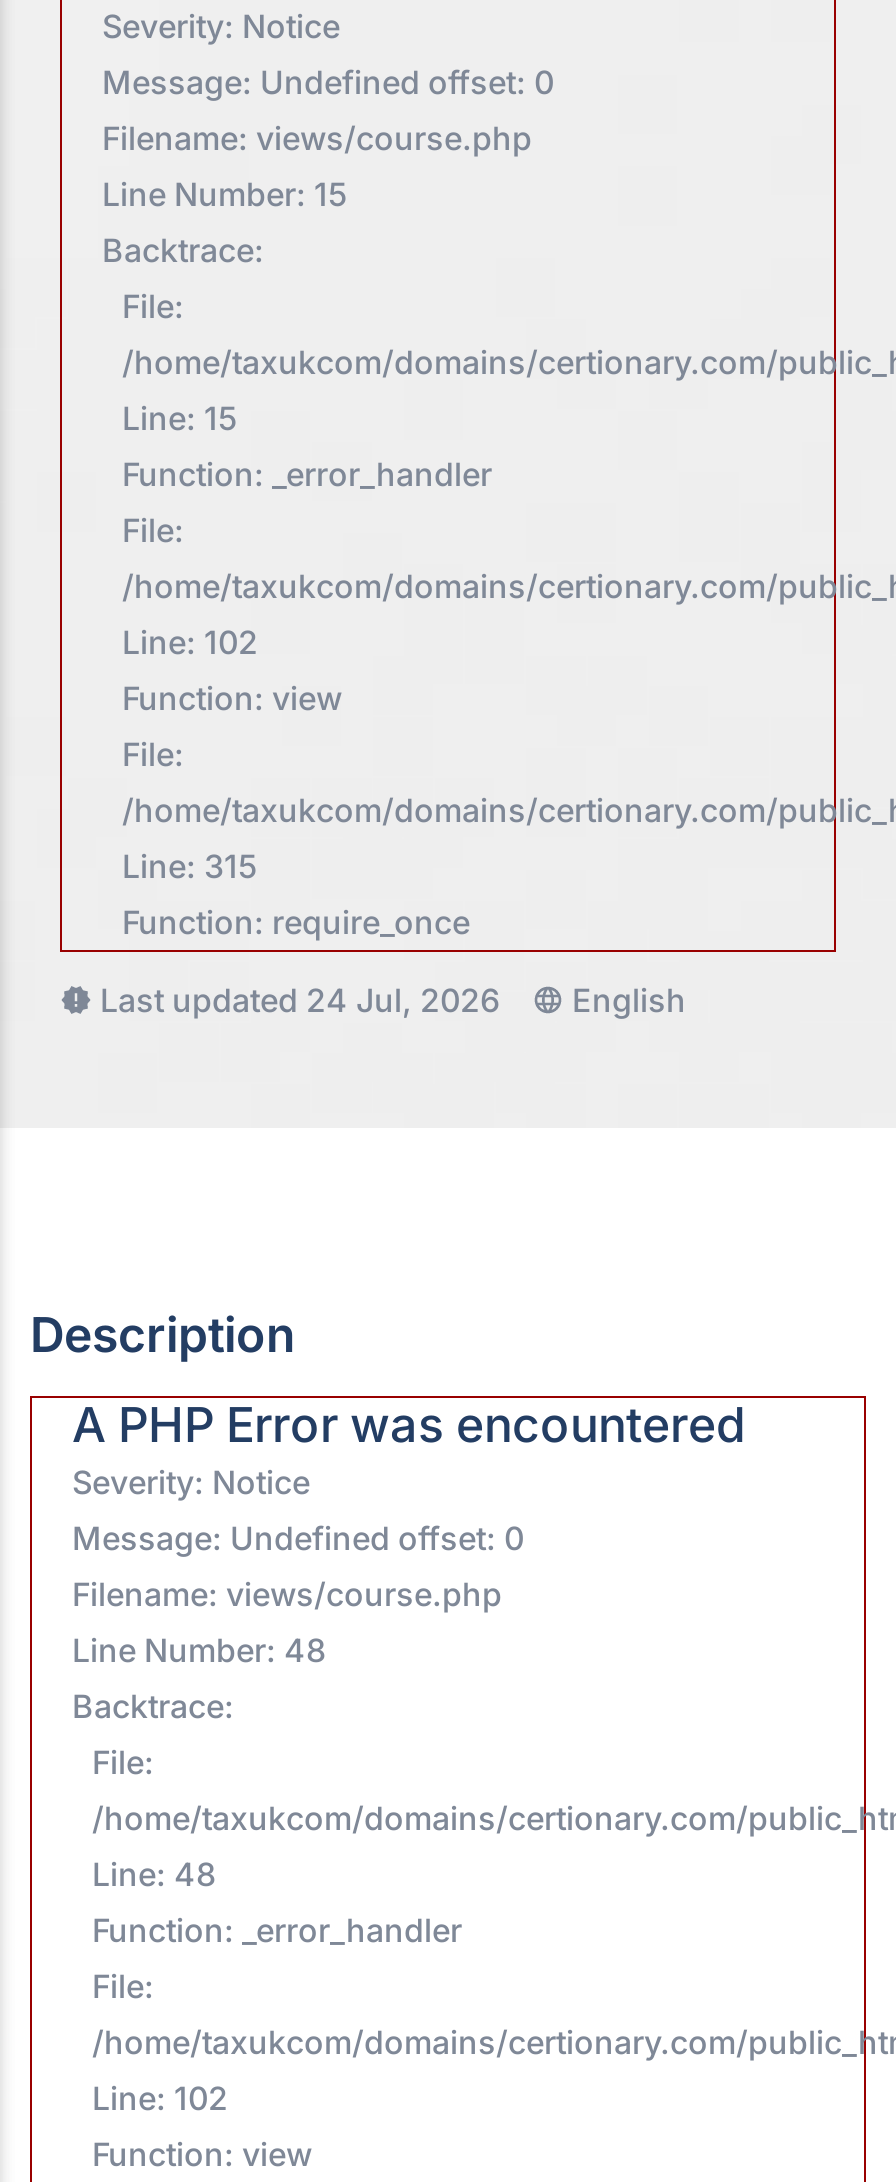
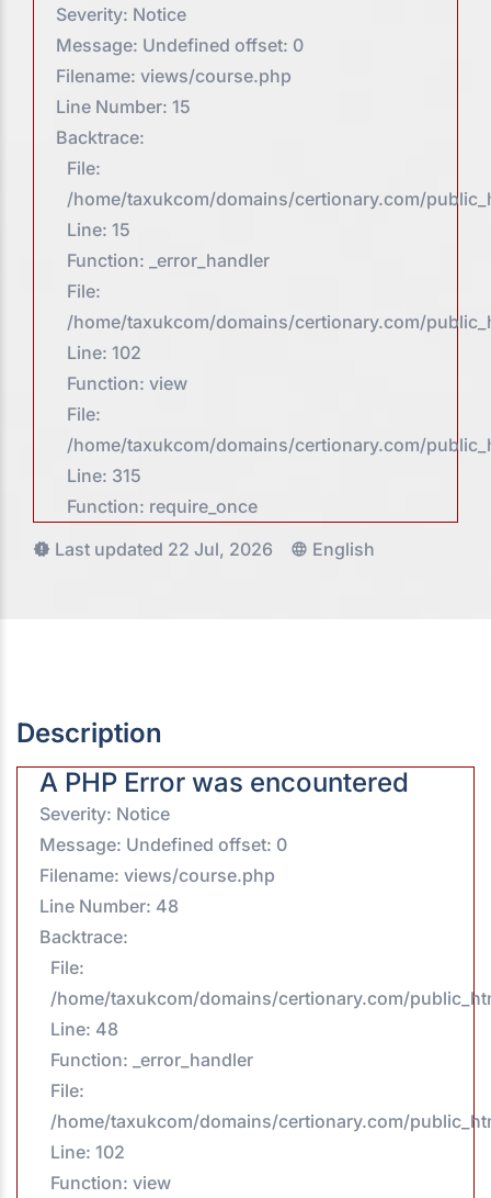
[100,980,500,1020] Last updated 24 Jul, 2026 -> [55,538,273,560] Last updated 22 Jul, 2026

